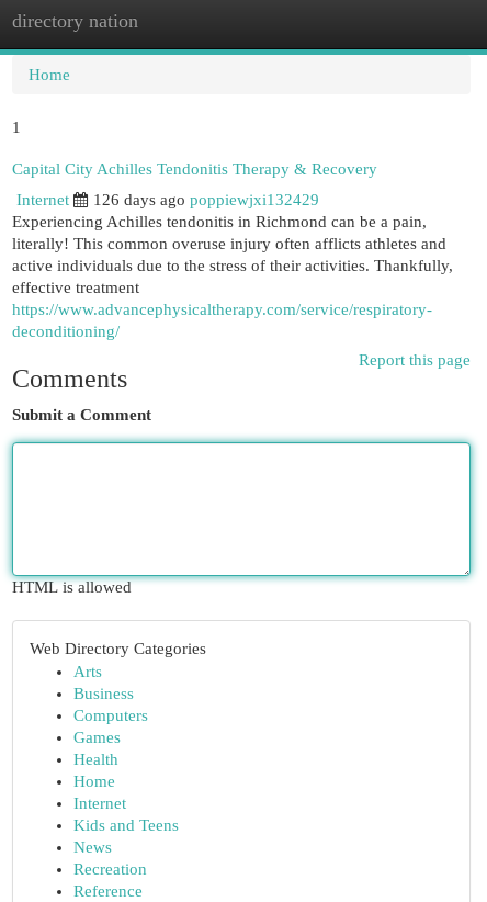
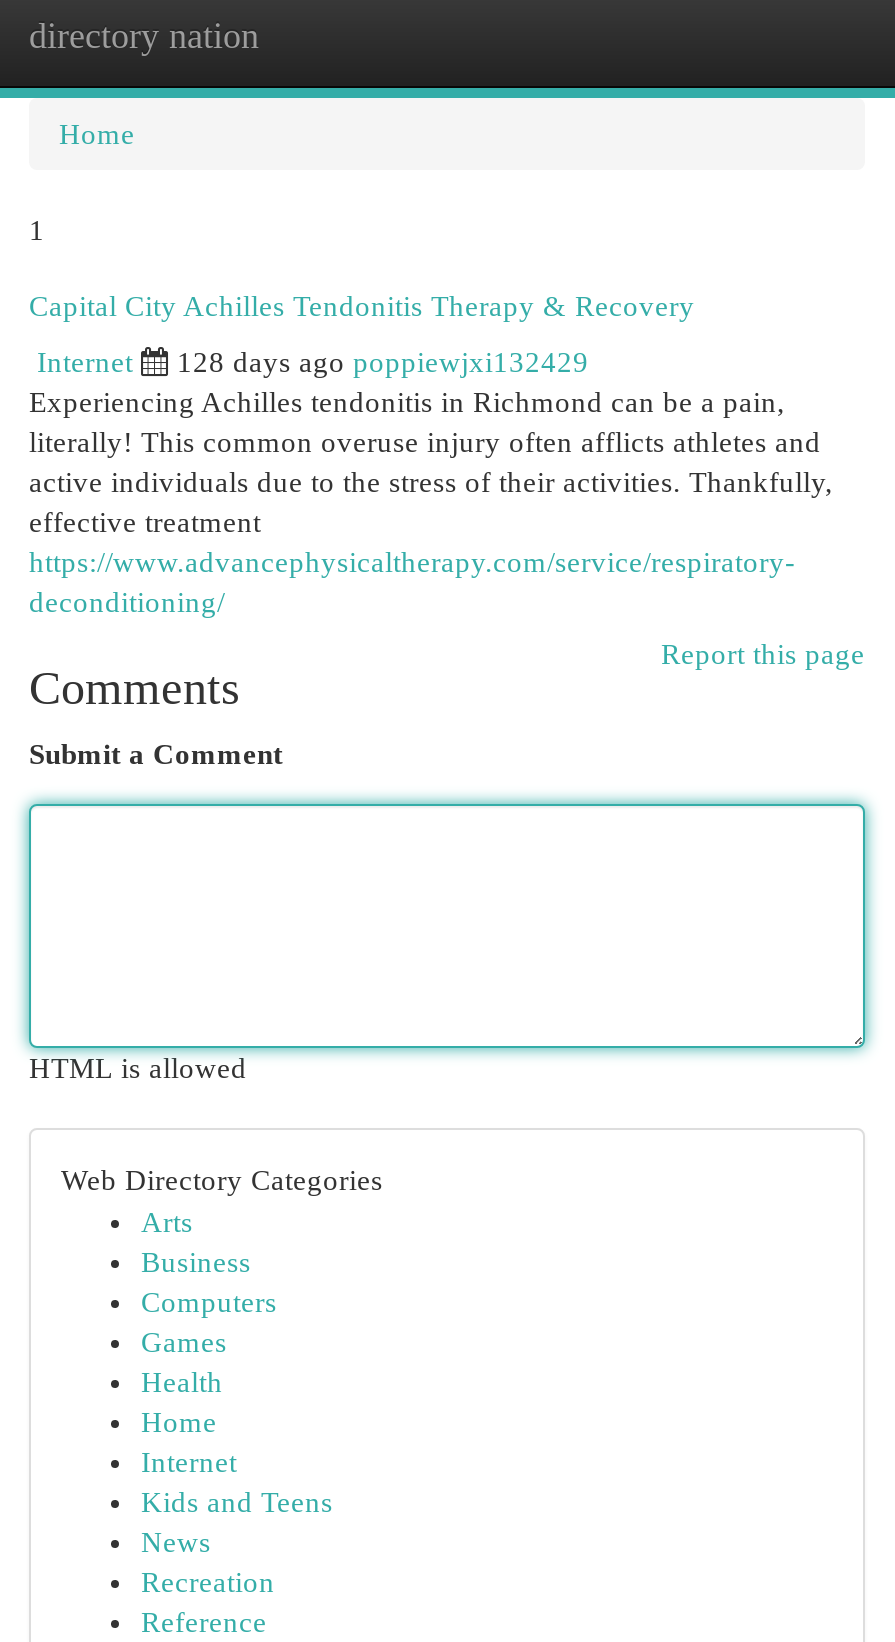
[93,191,319,208] 126 days ago poppiewjxi132429 -> [177,346,589,378] 128 days ago poppiewjxi132429

